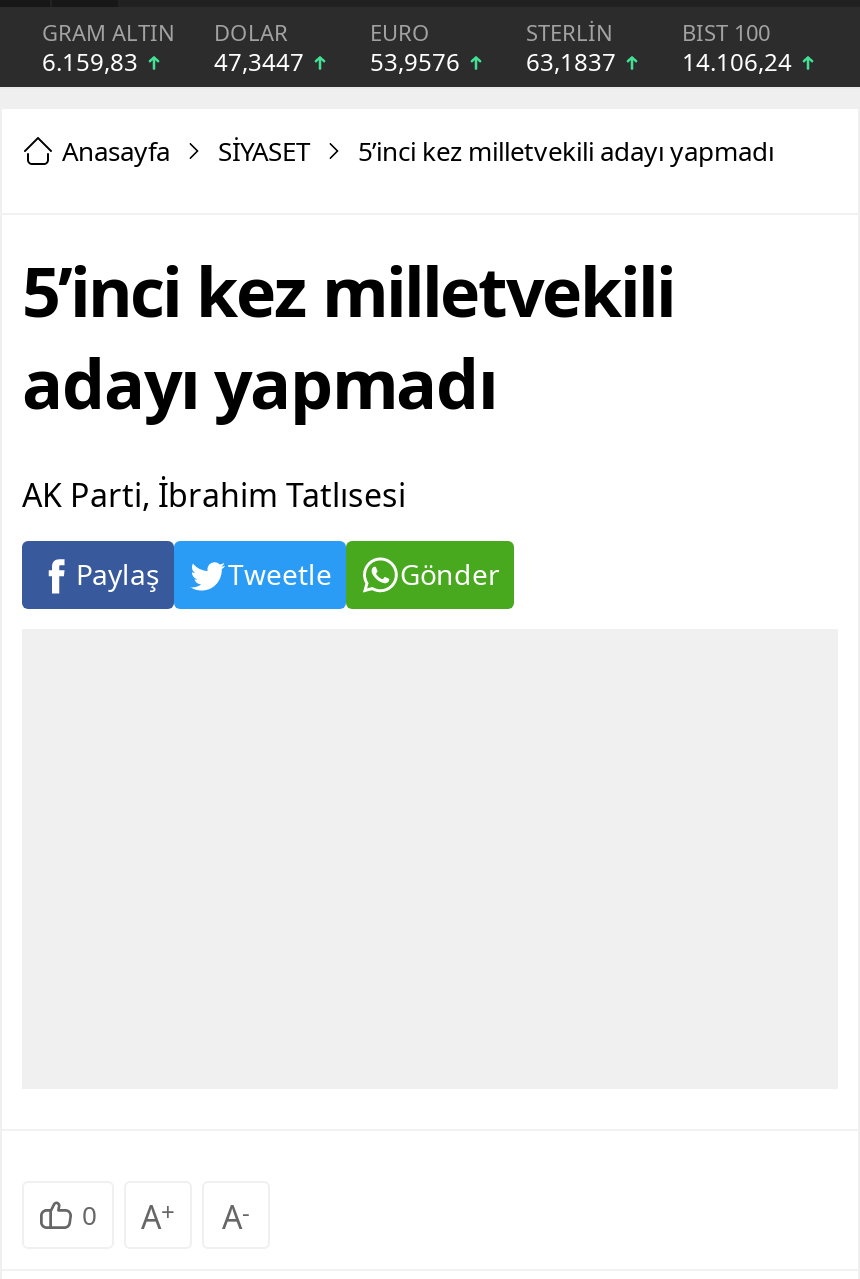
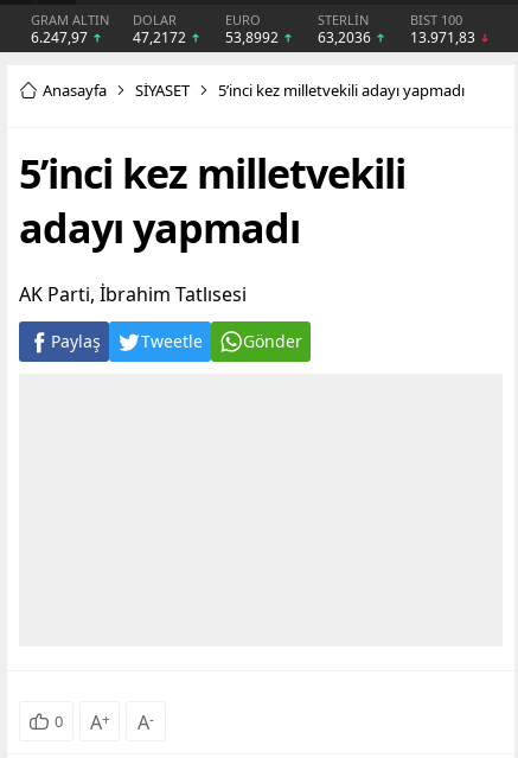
[42,45,144,79] 6.159,83 -> [31,27,91,47] 6.247,97
[214,45,310,79] 47,3447 -> [133,27,190,47] 47,2172
[370,45,466,79] 53,9576 -> [225,27,282,47] 53,8992
[526,45,622,79] 63,1837 -> [318,27,375,47] 63,2036
[682,45,798,79] 14.106,24 -> [410,27,479,47] 13.971,83

